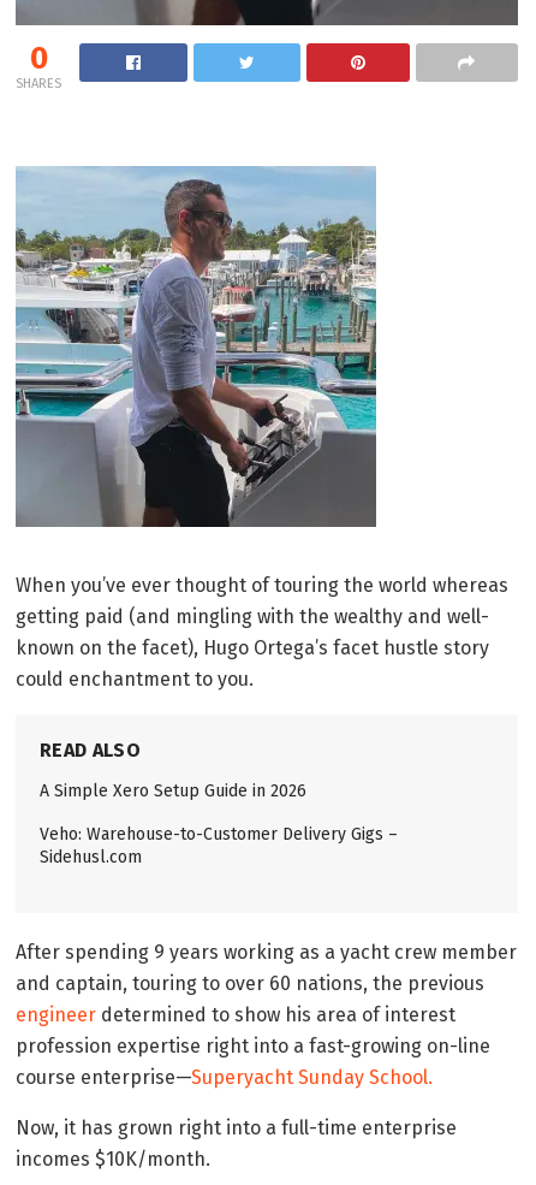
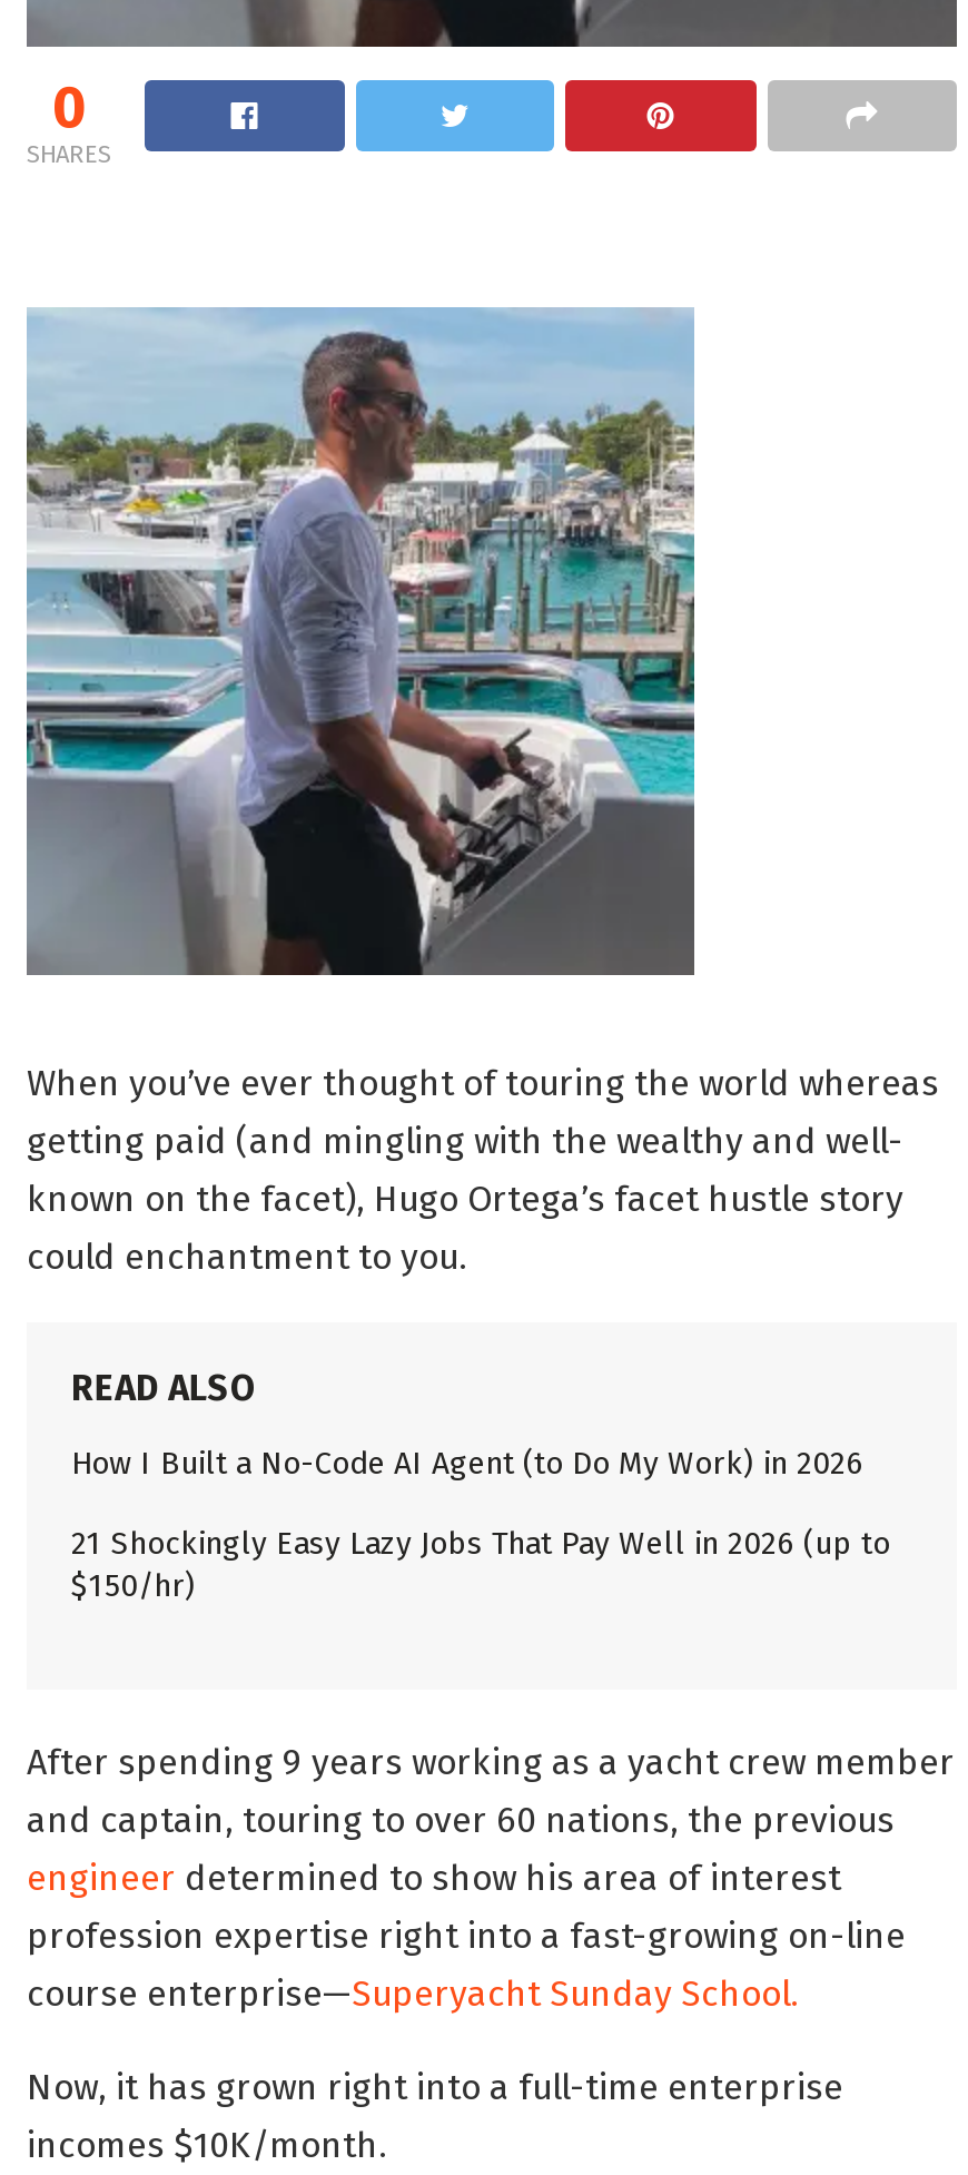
[40,781,306,801] A Simple Xero Setup Guide in 2026 -> [71,1444,863,1482] How I Built a No-Code AI Agent (to Do My Work) in 2026
[40,824,398,867] Veho: Warehouse-to-Customer Delivery Gigs – | Sidehusl.com -> [71,1525,890,1605] 21 Shockingly Easy Lazy Jobs That Pay Well in 2026 (up to | $150/hr)

